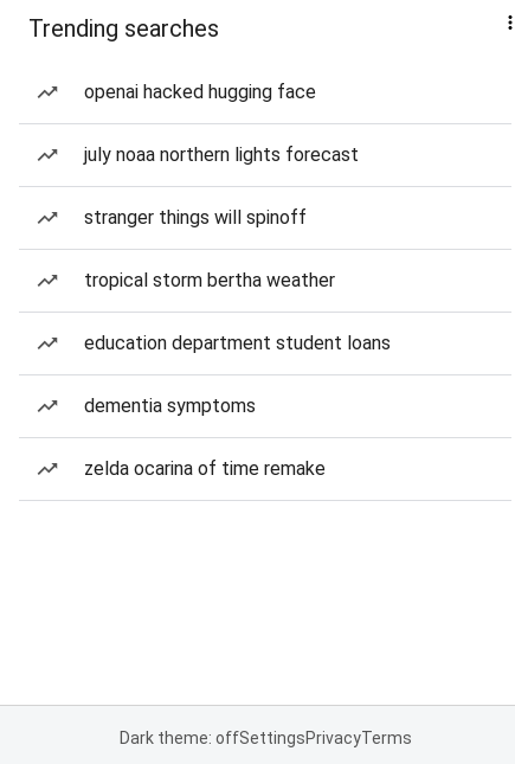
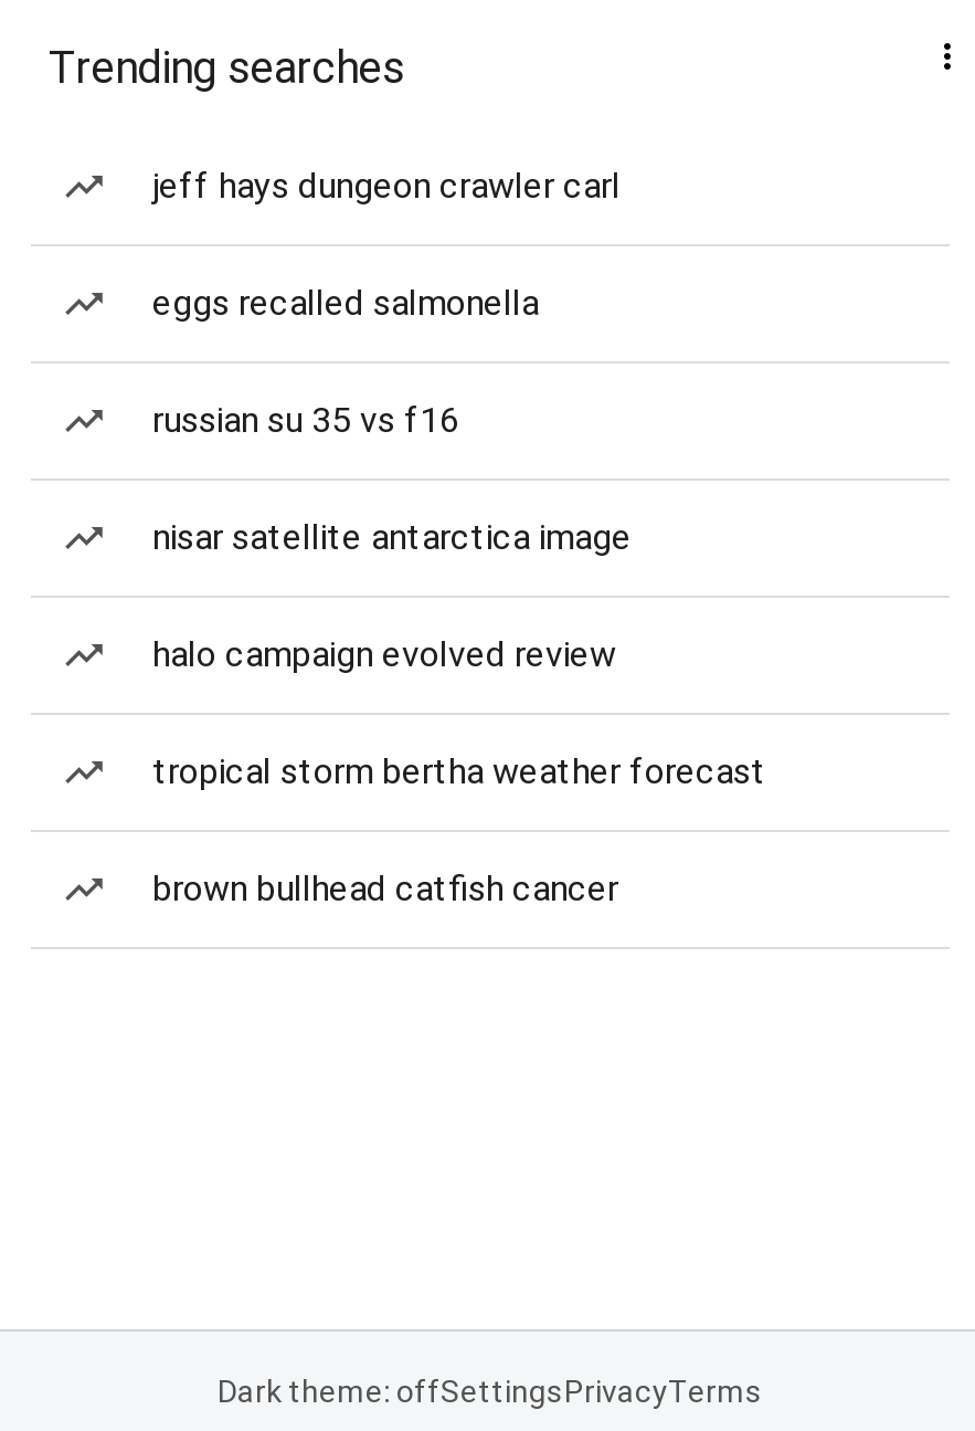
[84,81,316,103] openai hacked hugging face -> [152,165,621,207] jeff hays dungeon crawler carl
[84,143,359,166] july noaa northern lights forecast -> [152,282,539,324] eggs recalled salmonella
[84,206,307,229] stranger things will spinoff -> [152,399,459,441] russian su 35 vs f16
[84,269,335,291] tropical storm bertha weather -> [152,516,632,558] nisar satellite antarctica image
[84,332,391,354] education department student loans -> [152,633,616,675] halo campaign evolved review
[84,394,256,417] dementia symptoms -> [152,750,766,792] tropical storm bertha weather forecast
[84,457,326,480] zelda ocarina of time remake -> [152,867,618,909] brown bullhead catfish cancer

